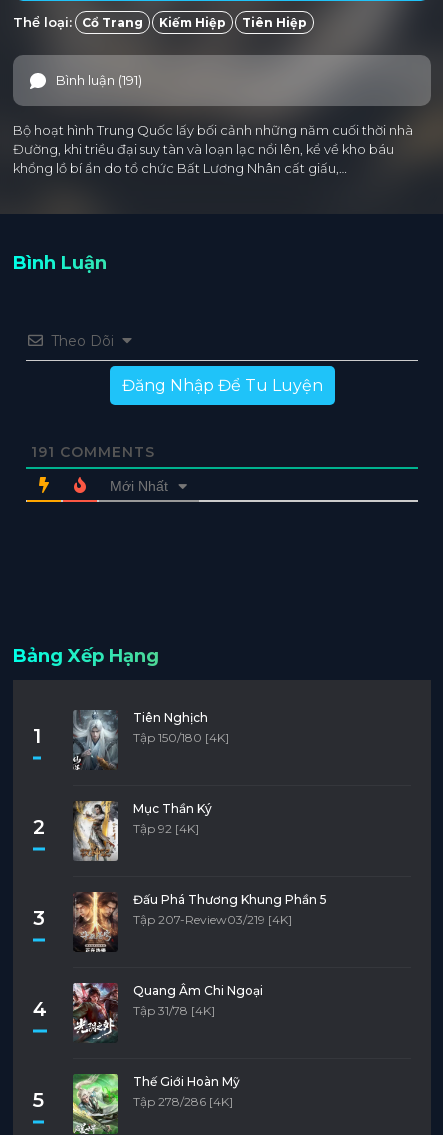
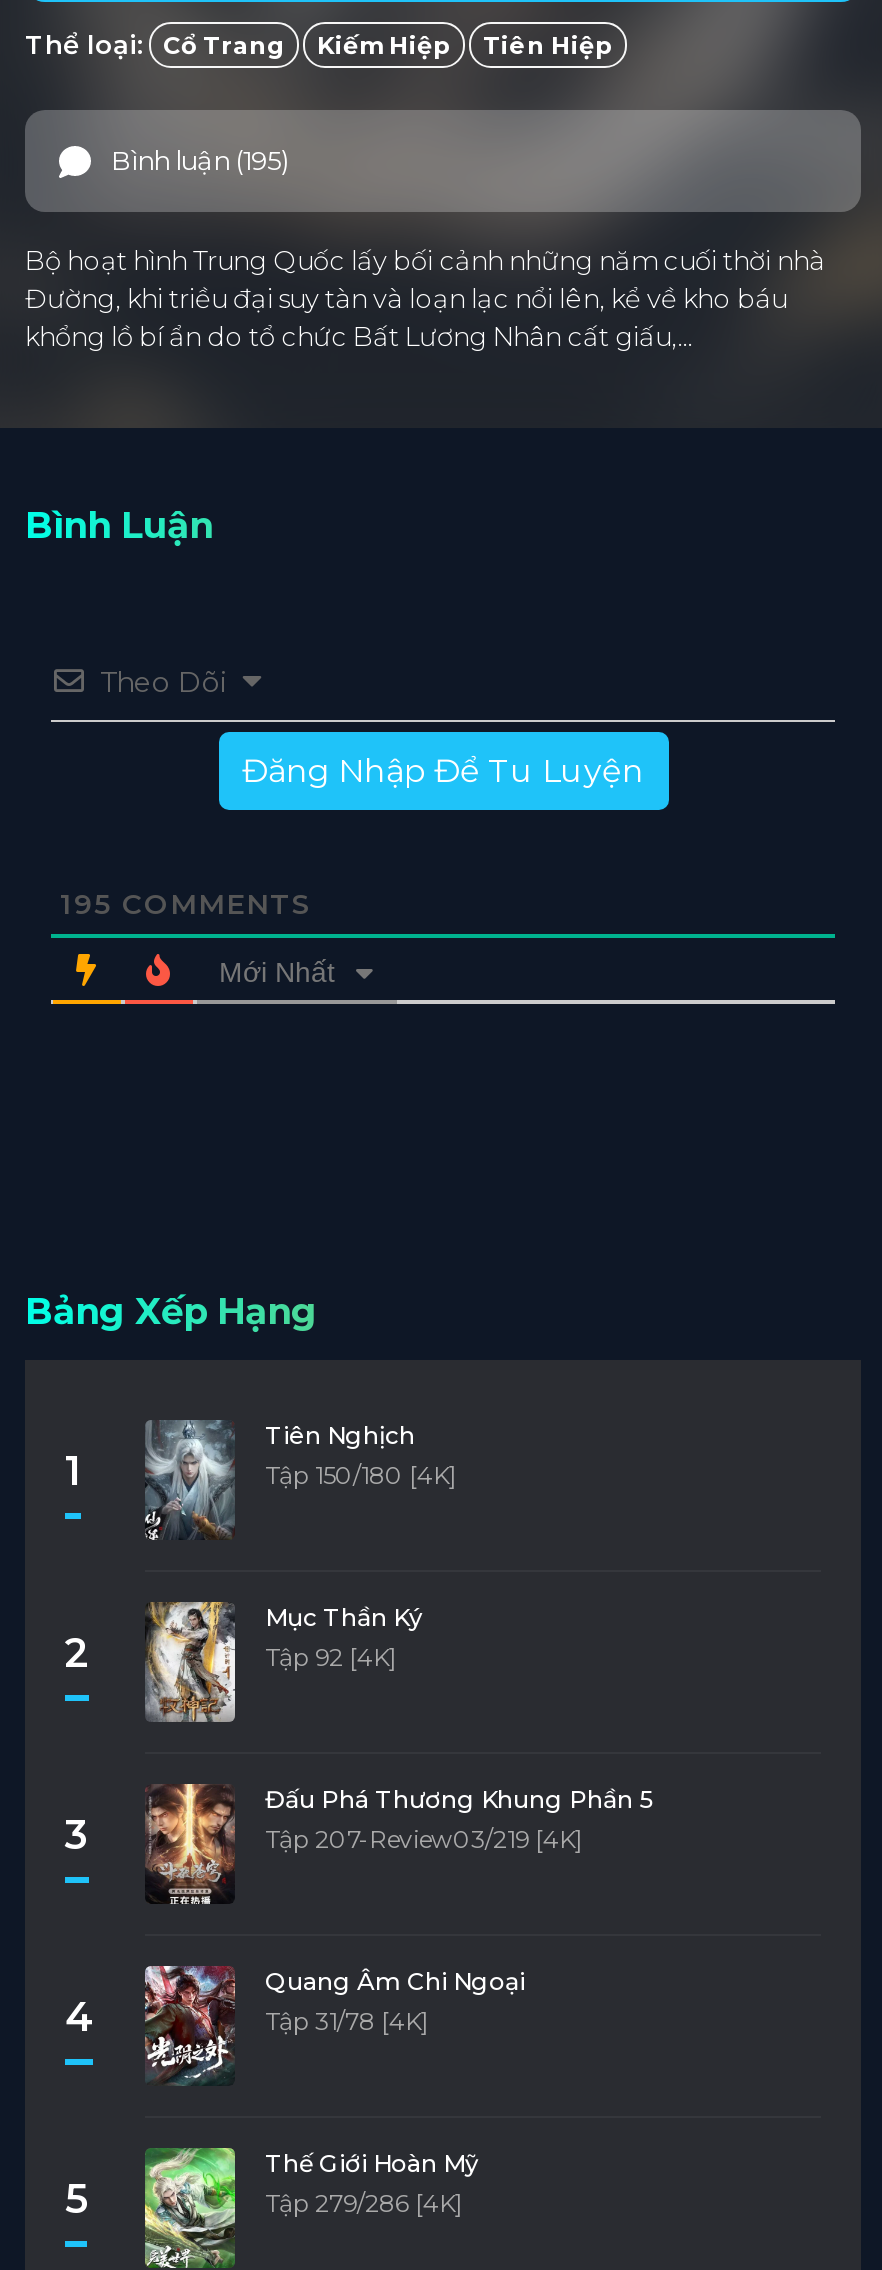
[56,72,142,88] Bình luận (191) -> [111,144,289,176] Bình luận (195)
[30,443,154,461] 191 COMMENTS -> [60,885,312,921] 195 COMMENTS
[133,1094,233,1109] Tập 278/286 [4K] -> [265,2187,463,2217] Tập 279/286 [4K]

